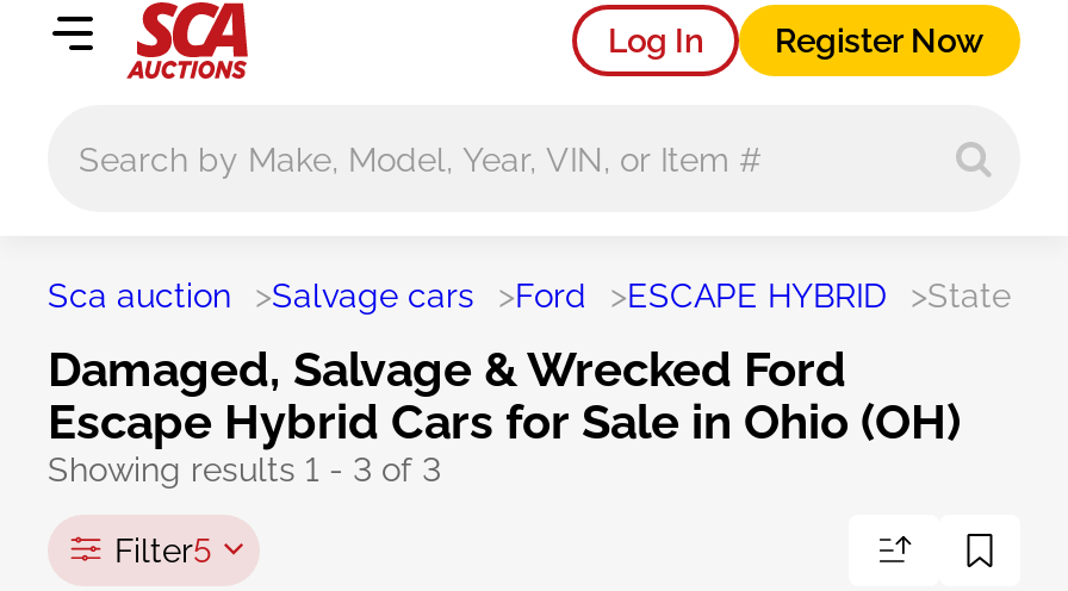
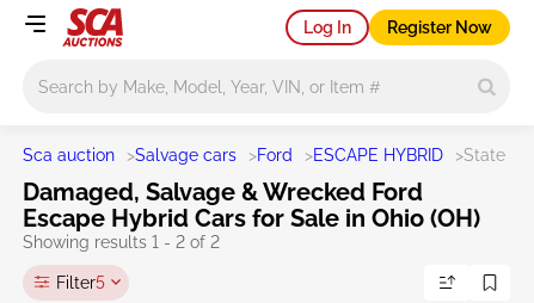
[48,450,441,489] Showing results 1 - 3 of 3 -> [23,233,220,252] Showing results 1 - 2 of 2

